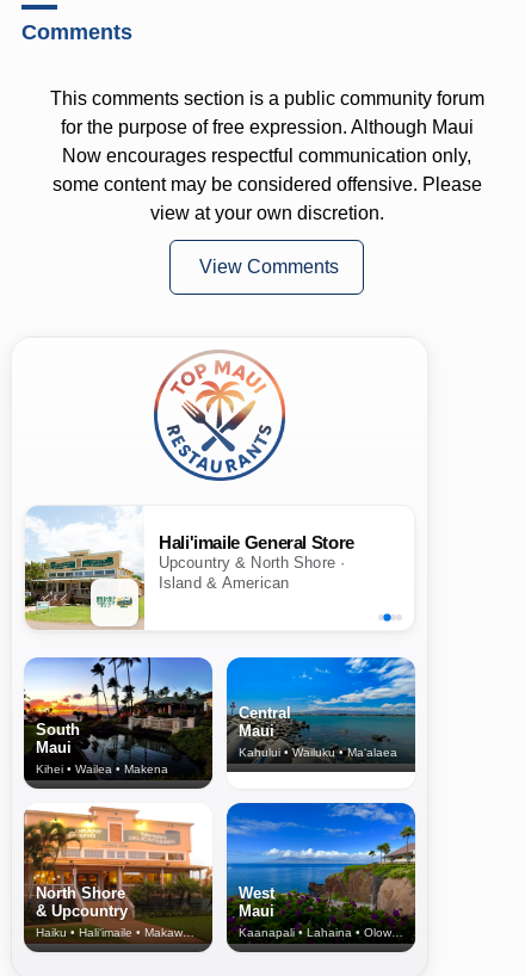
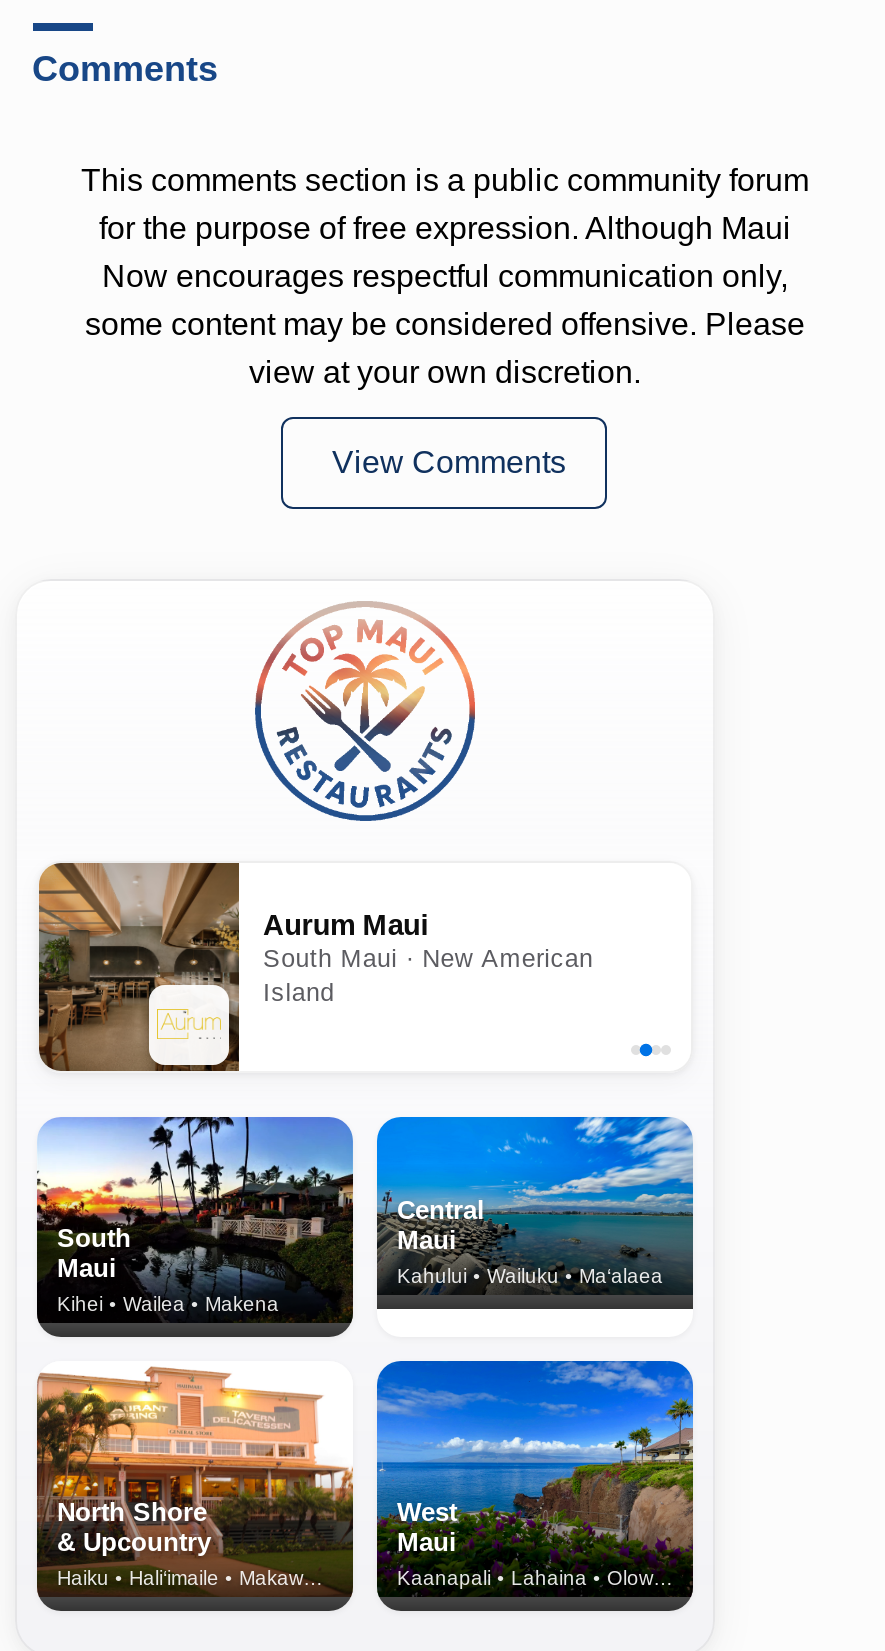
[24,506,354,630] [image] | Hali'imaile General Store | Upcountry & North Shore · | Island & American -> [37,861,593,1073] [image] | Aurum Maui | South Maui · New American | Island

